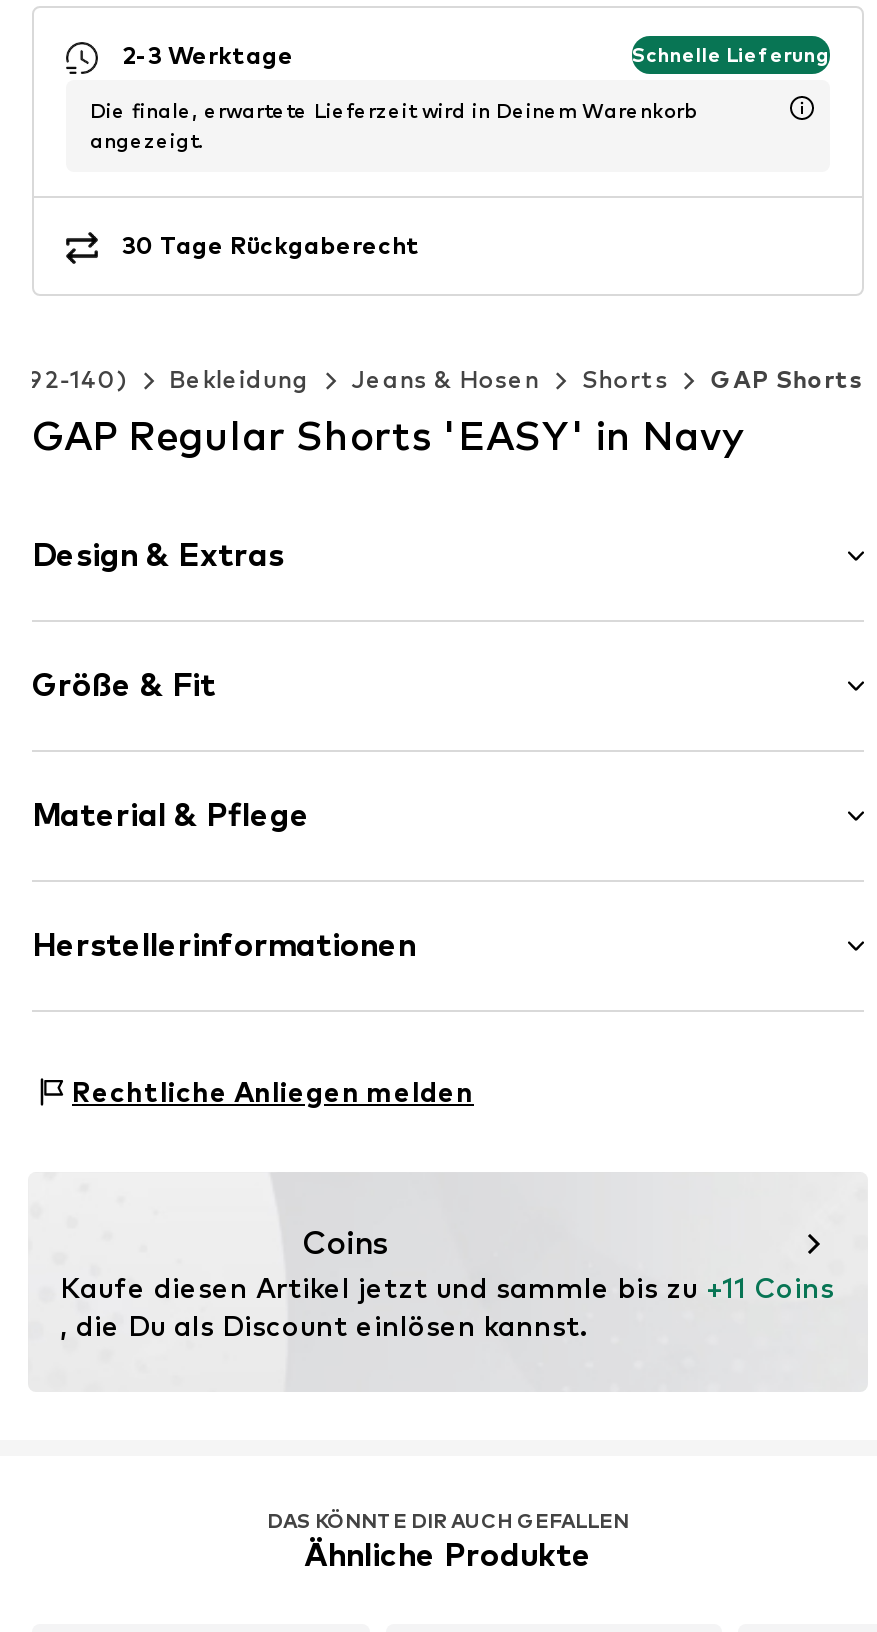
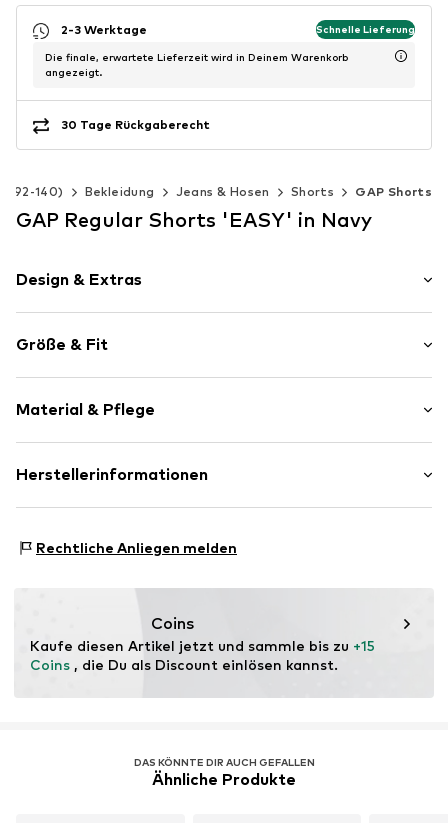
[60,1269,834,1341] Kaufe diesen Artikel jetzt und sammle bis zu +11 Coins | , die Du als Discount einlösen kannst. -> [30,637,375,673] Kaufe diesen Artikel jetzt und sammle bis zu +15 | Coins, die Du als Discount einlösen kannst.

